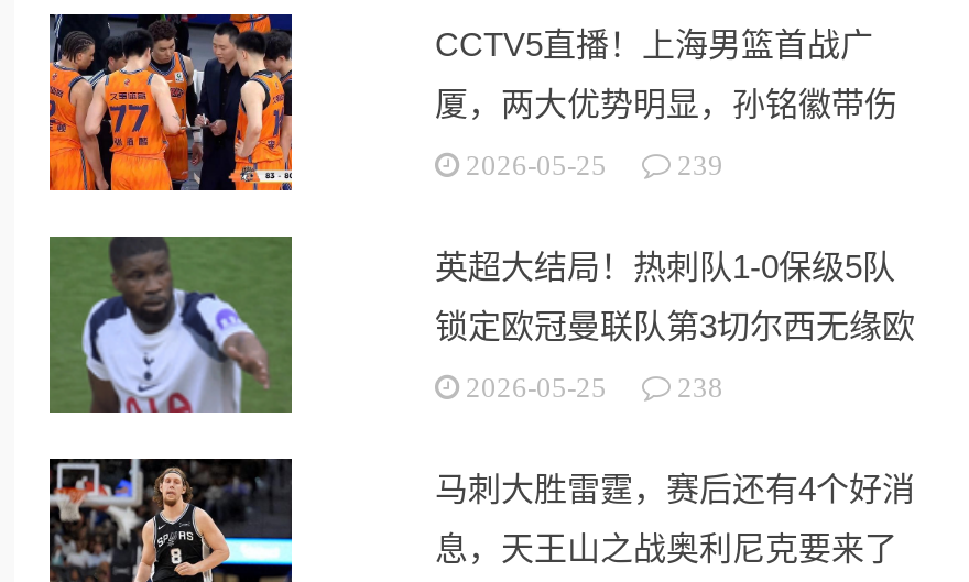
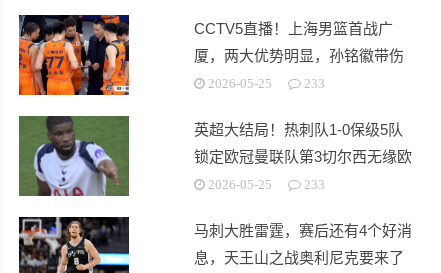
[671,150,723,179] 239 -> [301,77,325,90] 233
[671,372,723,401] 238 -> [301,178,325,191] 233

